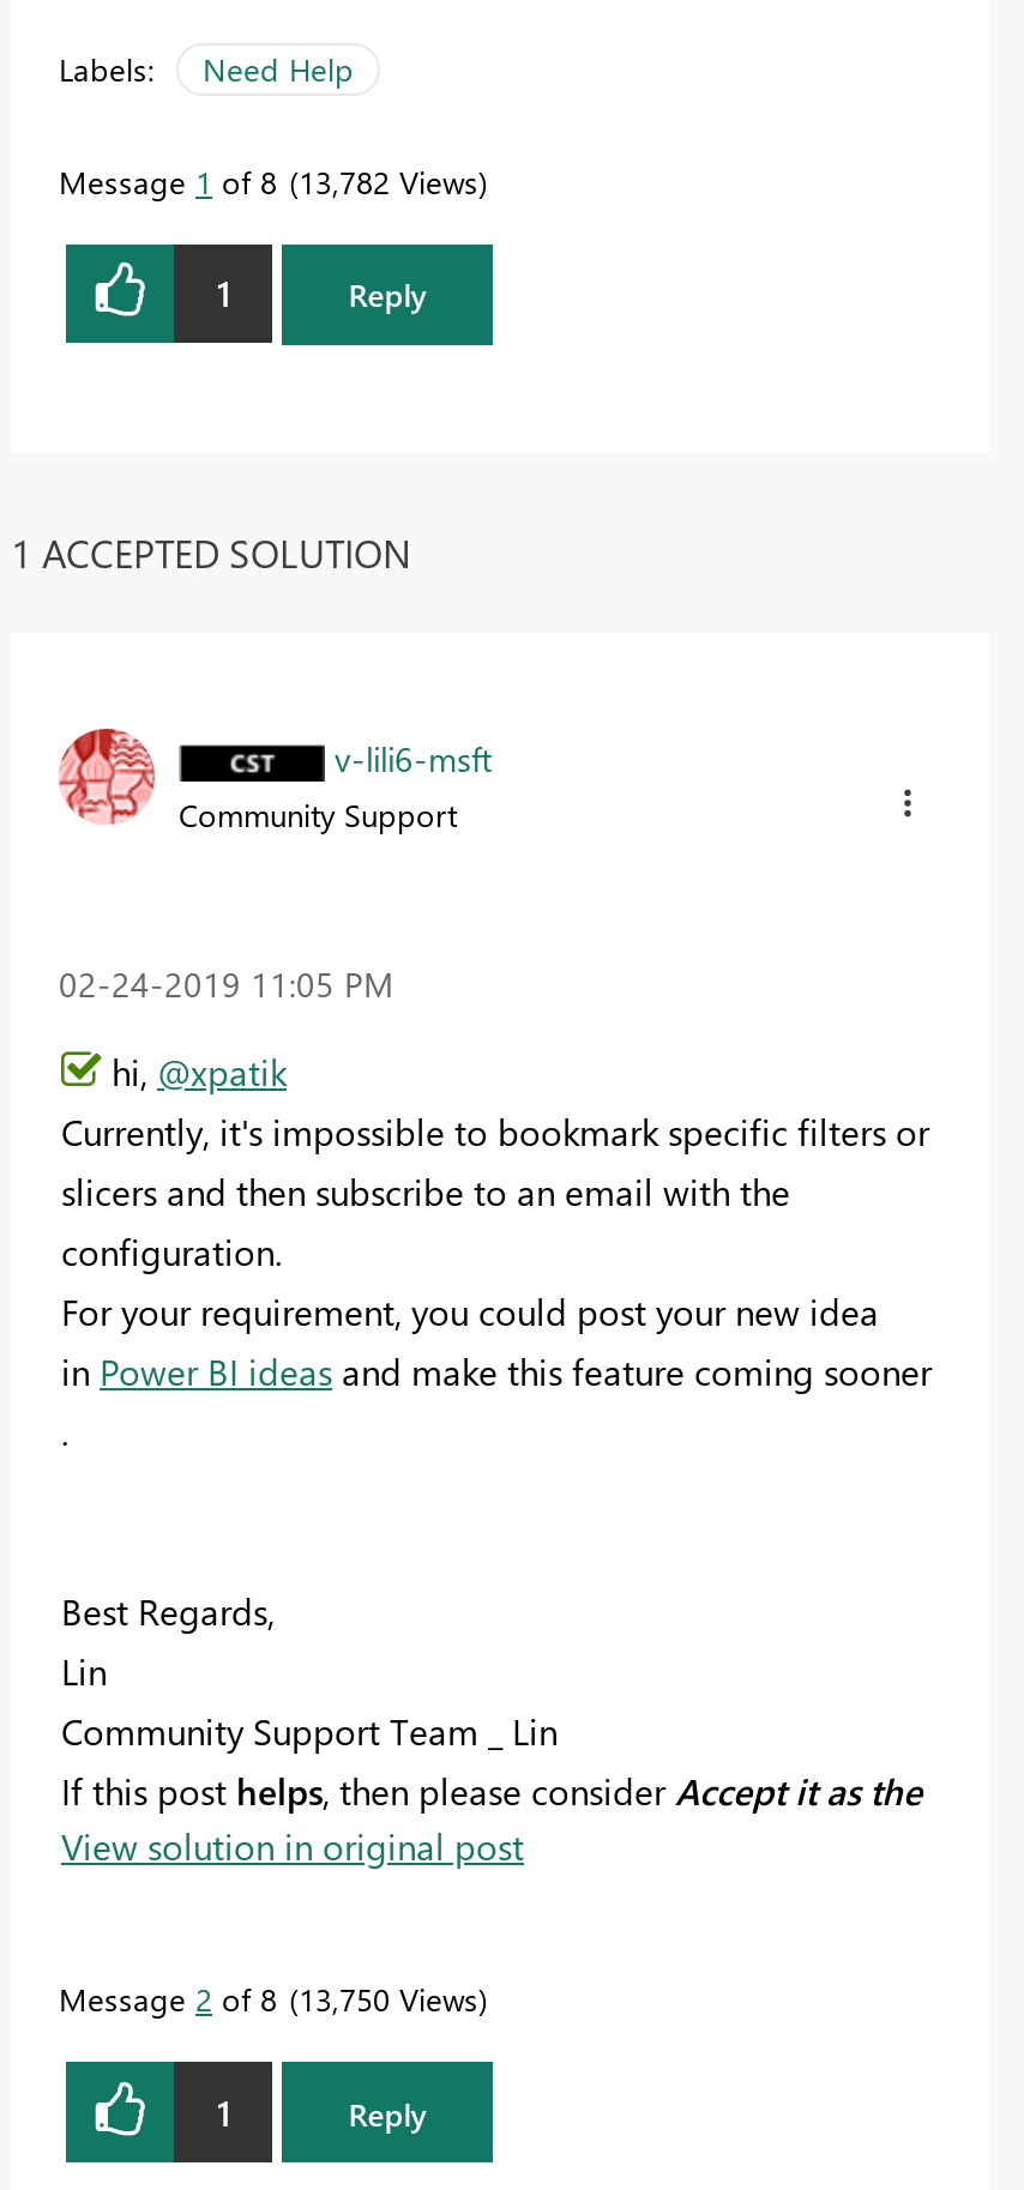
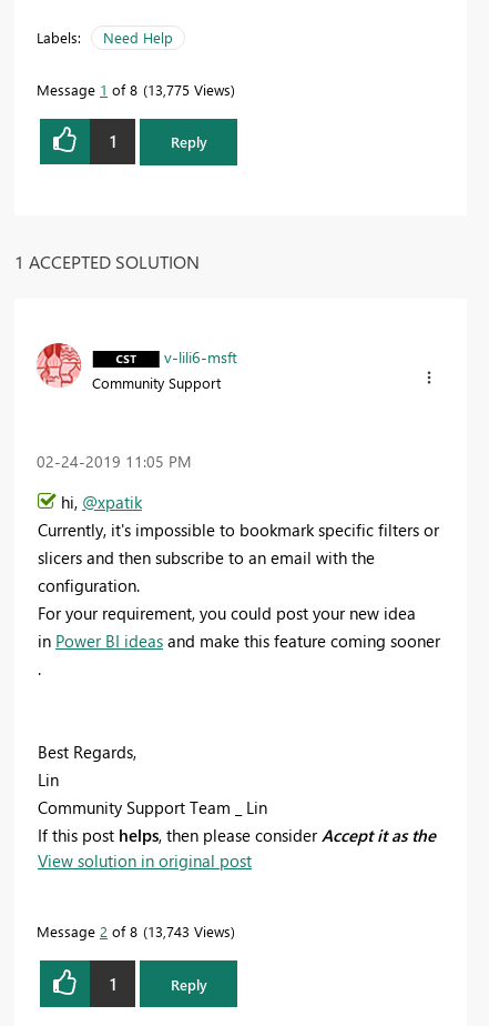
[59,160,478,200] Message 1 of 8 13,782 Views -> [37,80,231,98] Message 1 of 8 13,775 Views
[59,1978,478,2019] Message 2 of 8 13,750 Views -> [37,922,231,941] Message 2 of 8 13,743 Views

